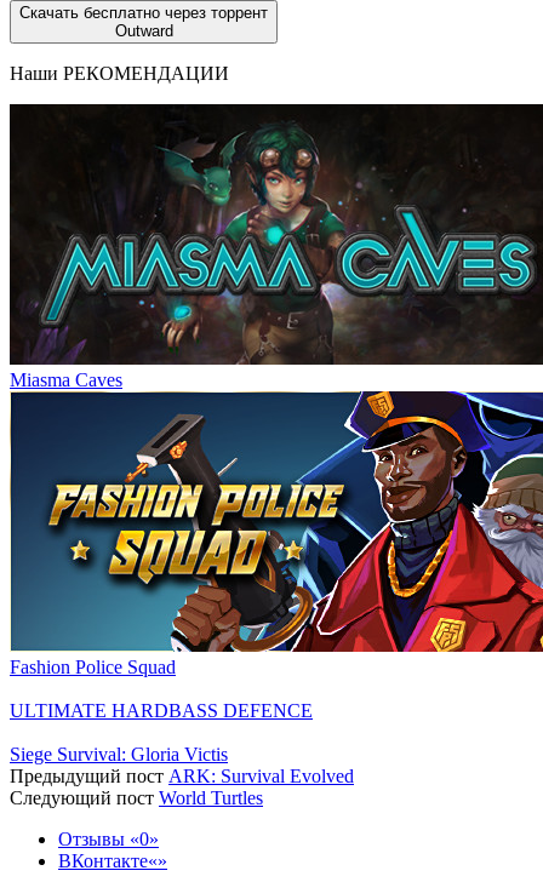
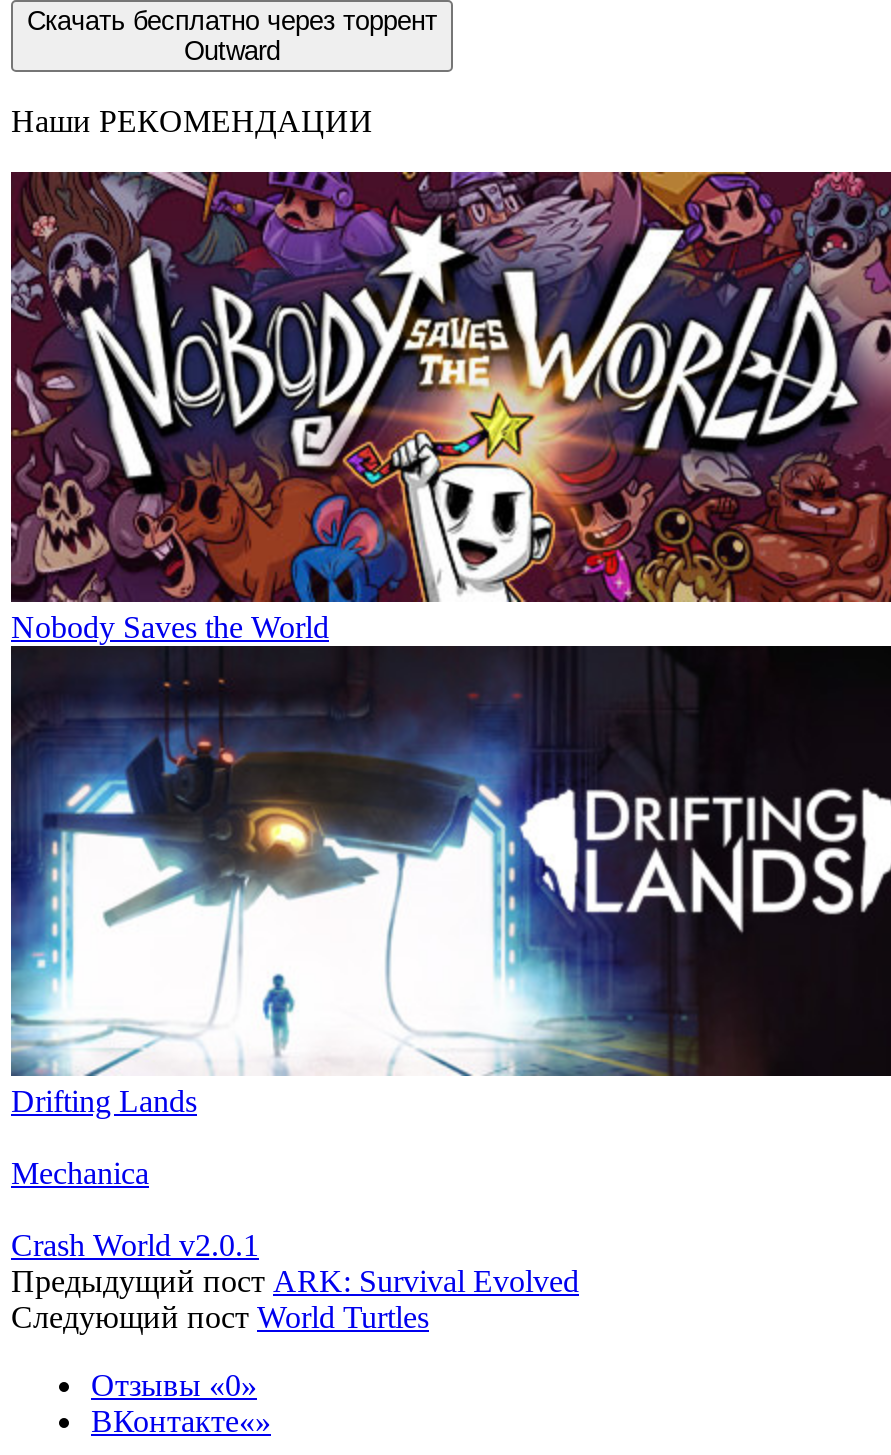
[10,103,539,390] [image] | Miasma Caves -> [9,170,885,644] [image] | Nobody Saves the World
[8,390,539,677] [image] | Fashion Police Squad -> [9,644,885,1118] [image] | Drifting Lands
[10,700,313,721] ULTIMATE HARDBASS DEFENCE -> [11,1156,149,1190] Mechanica
[10,744,228,765] Siege Survival: Gloria Victis -> [11,1228,259,1262] Crash World v2.0.1

